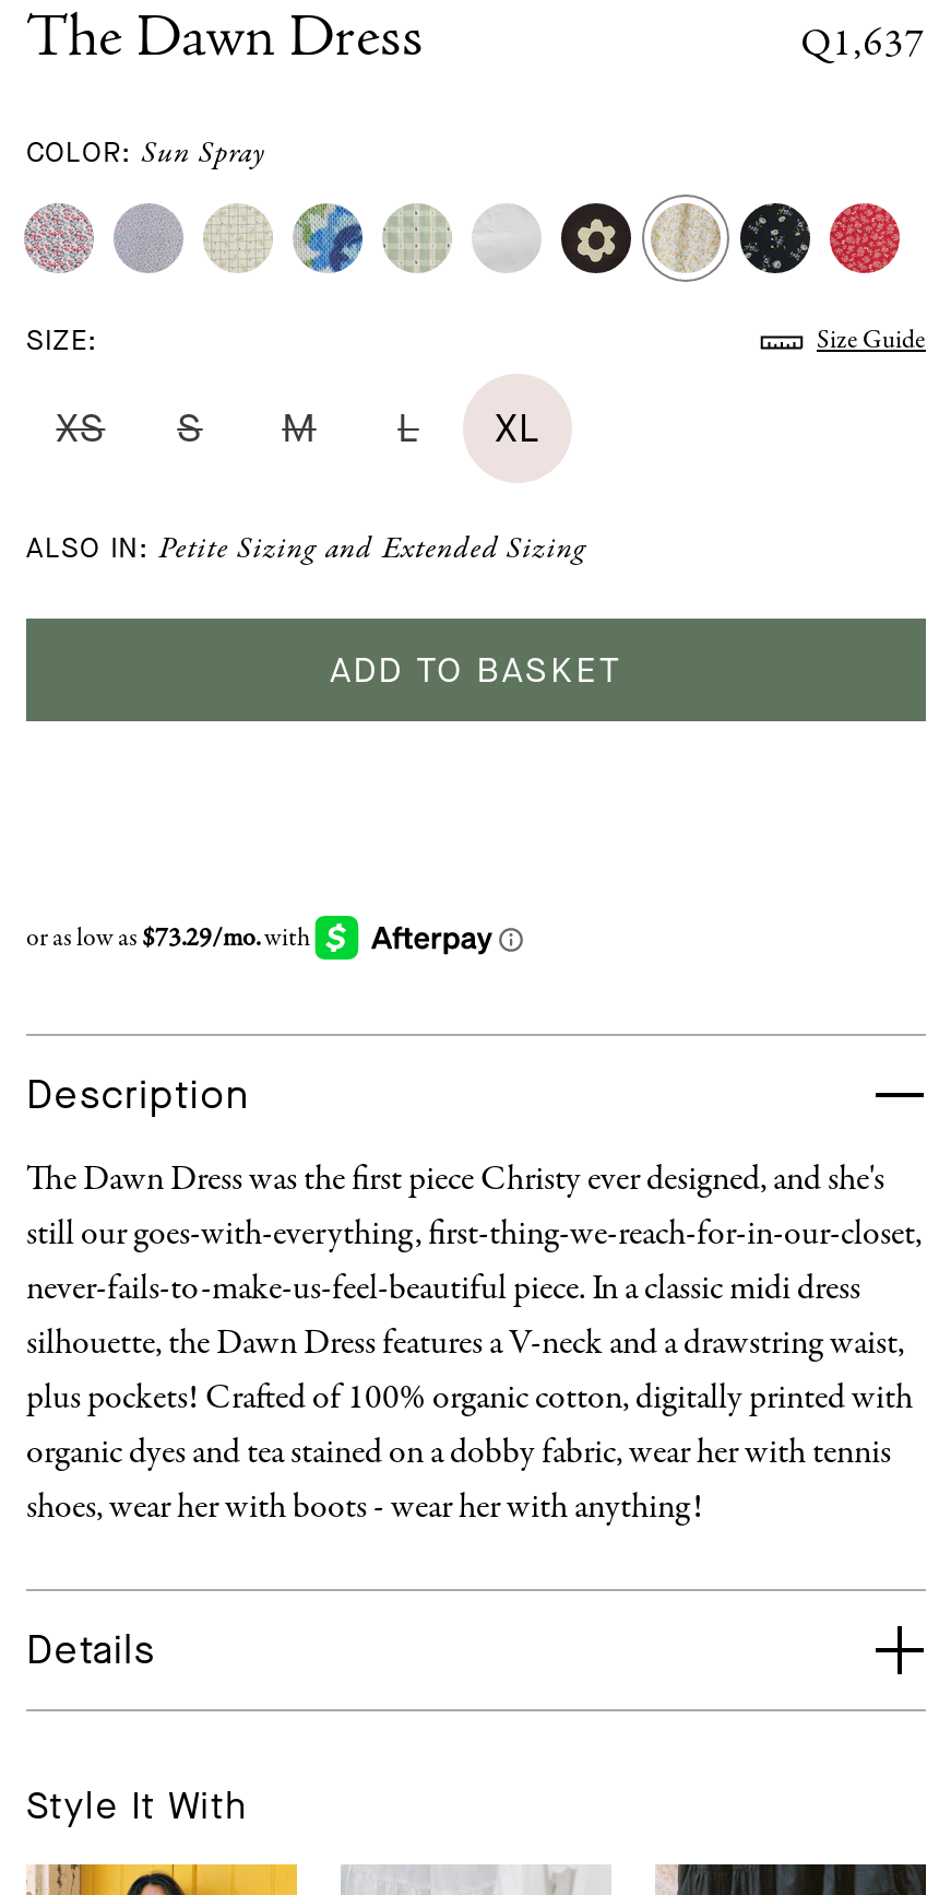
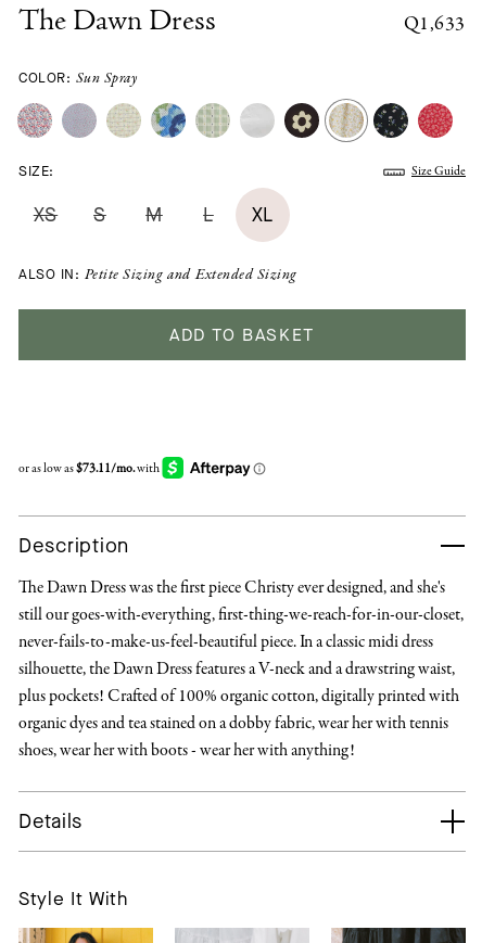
[801,18,926,72] Q1,637 -> [403,11,466,38] Q1,633

